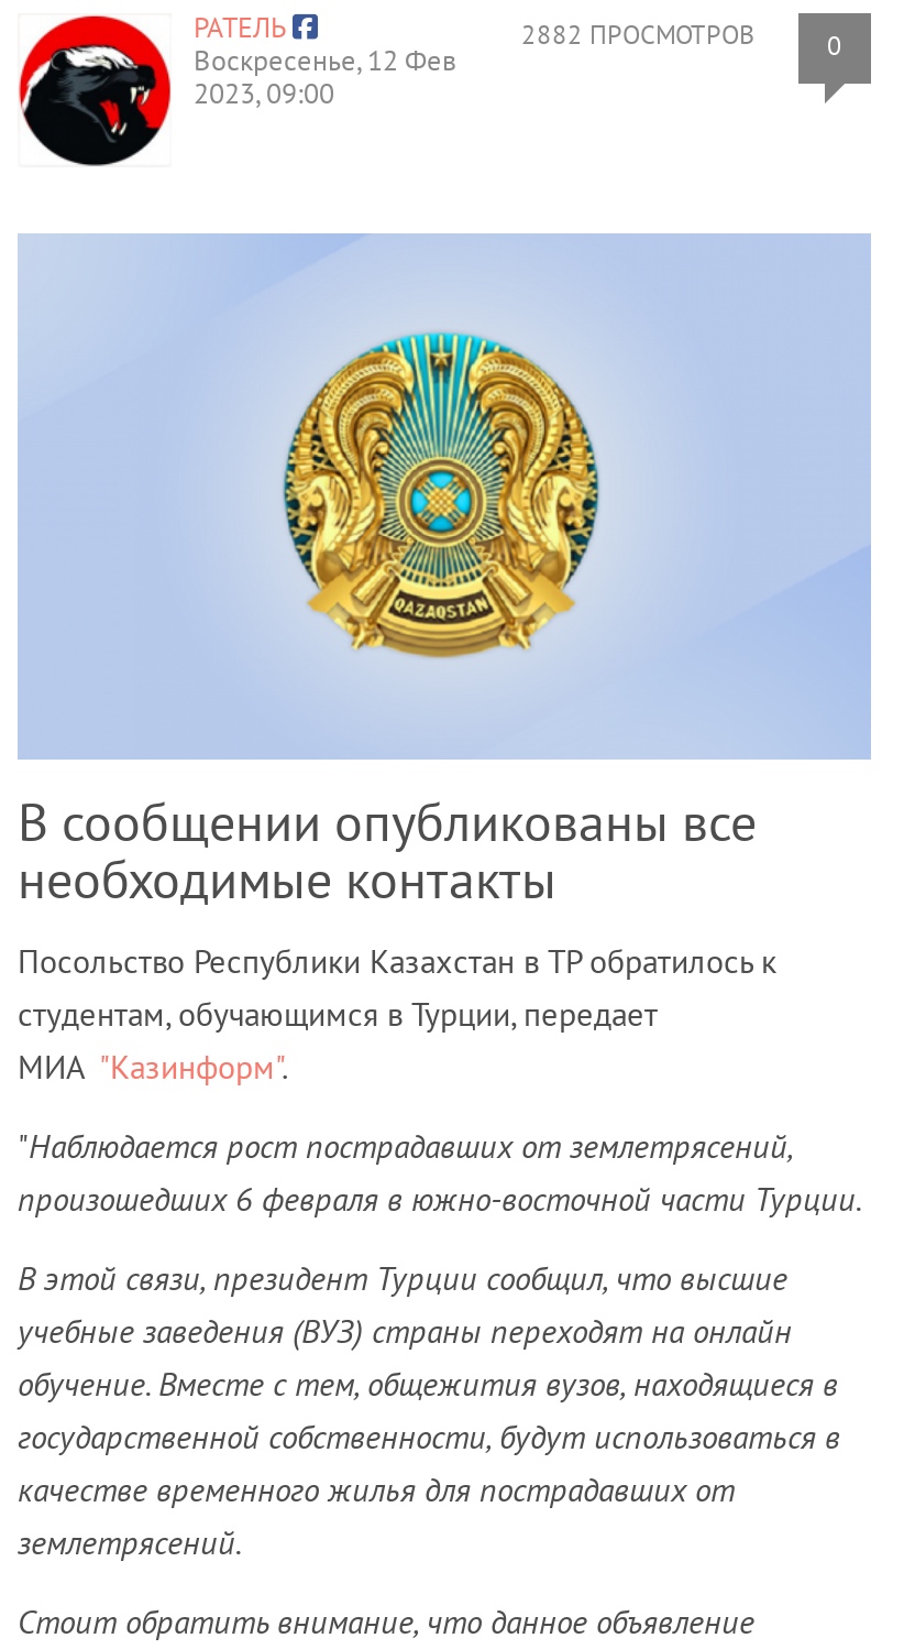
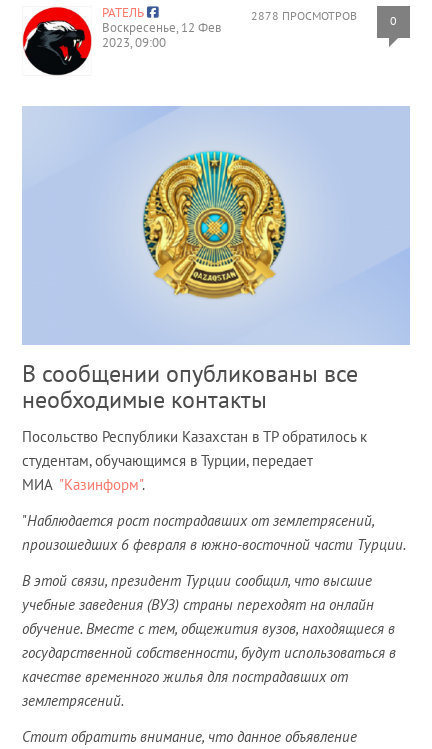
[521,18,754,51] 2882 ПРОСМОТРОВ -> [251,8,357,23] 2878 ПРОСМОТРОВ

